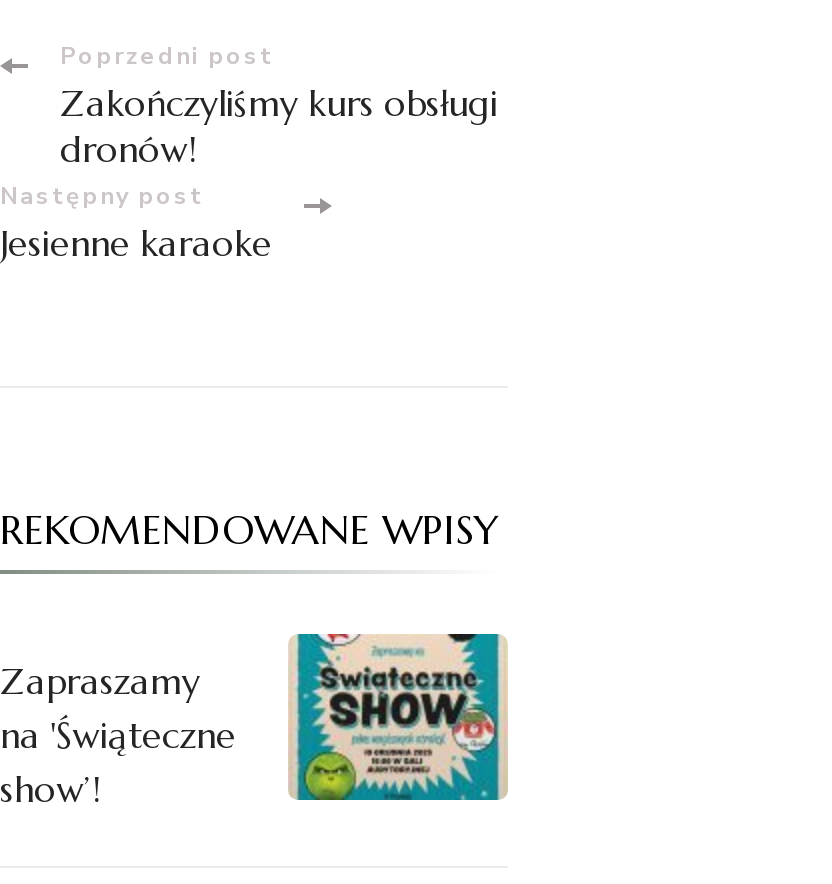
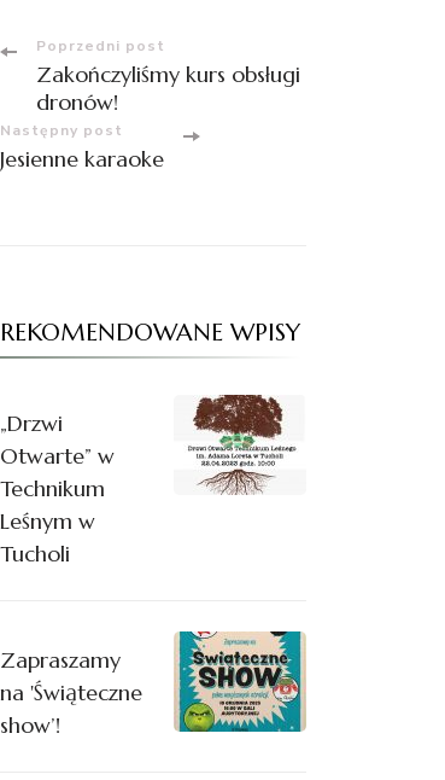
none -> [0,409,115,567] „Drzwi | Otwarte” w | Technikum | Leśnym w | Tucholi
none -> [187,394,297,495] [image]

